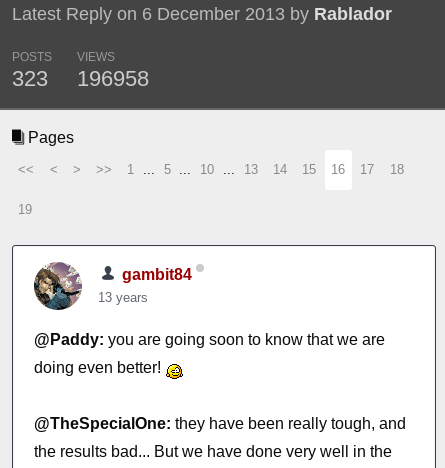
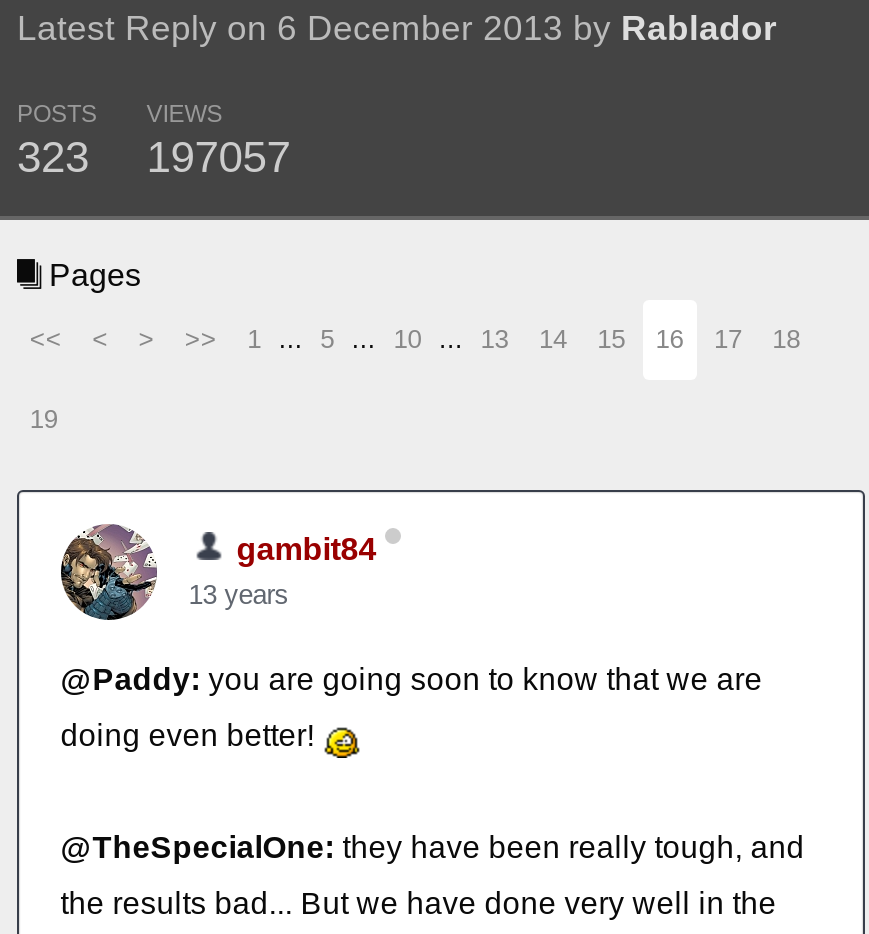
[12,66,149,91] 323 196958 -> [17,132,291,182] 323 197057

